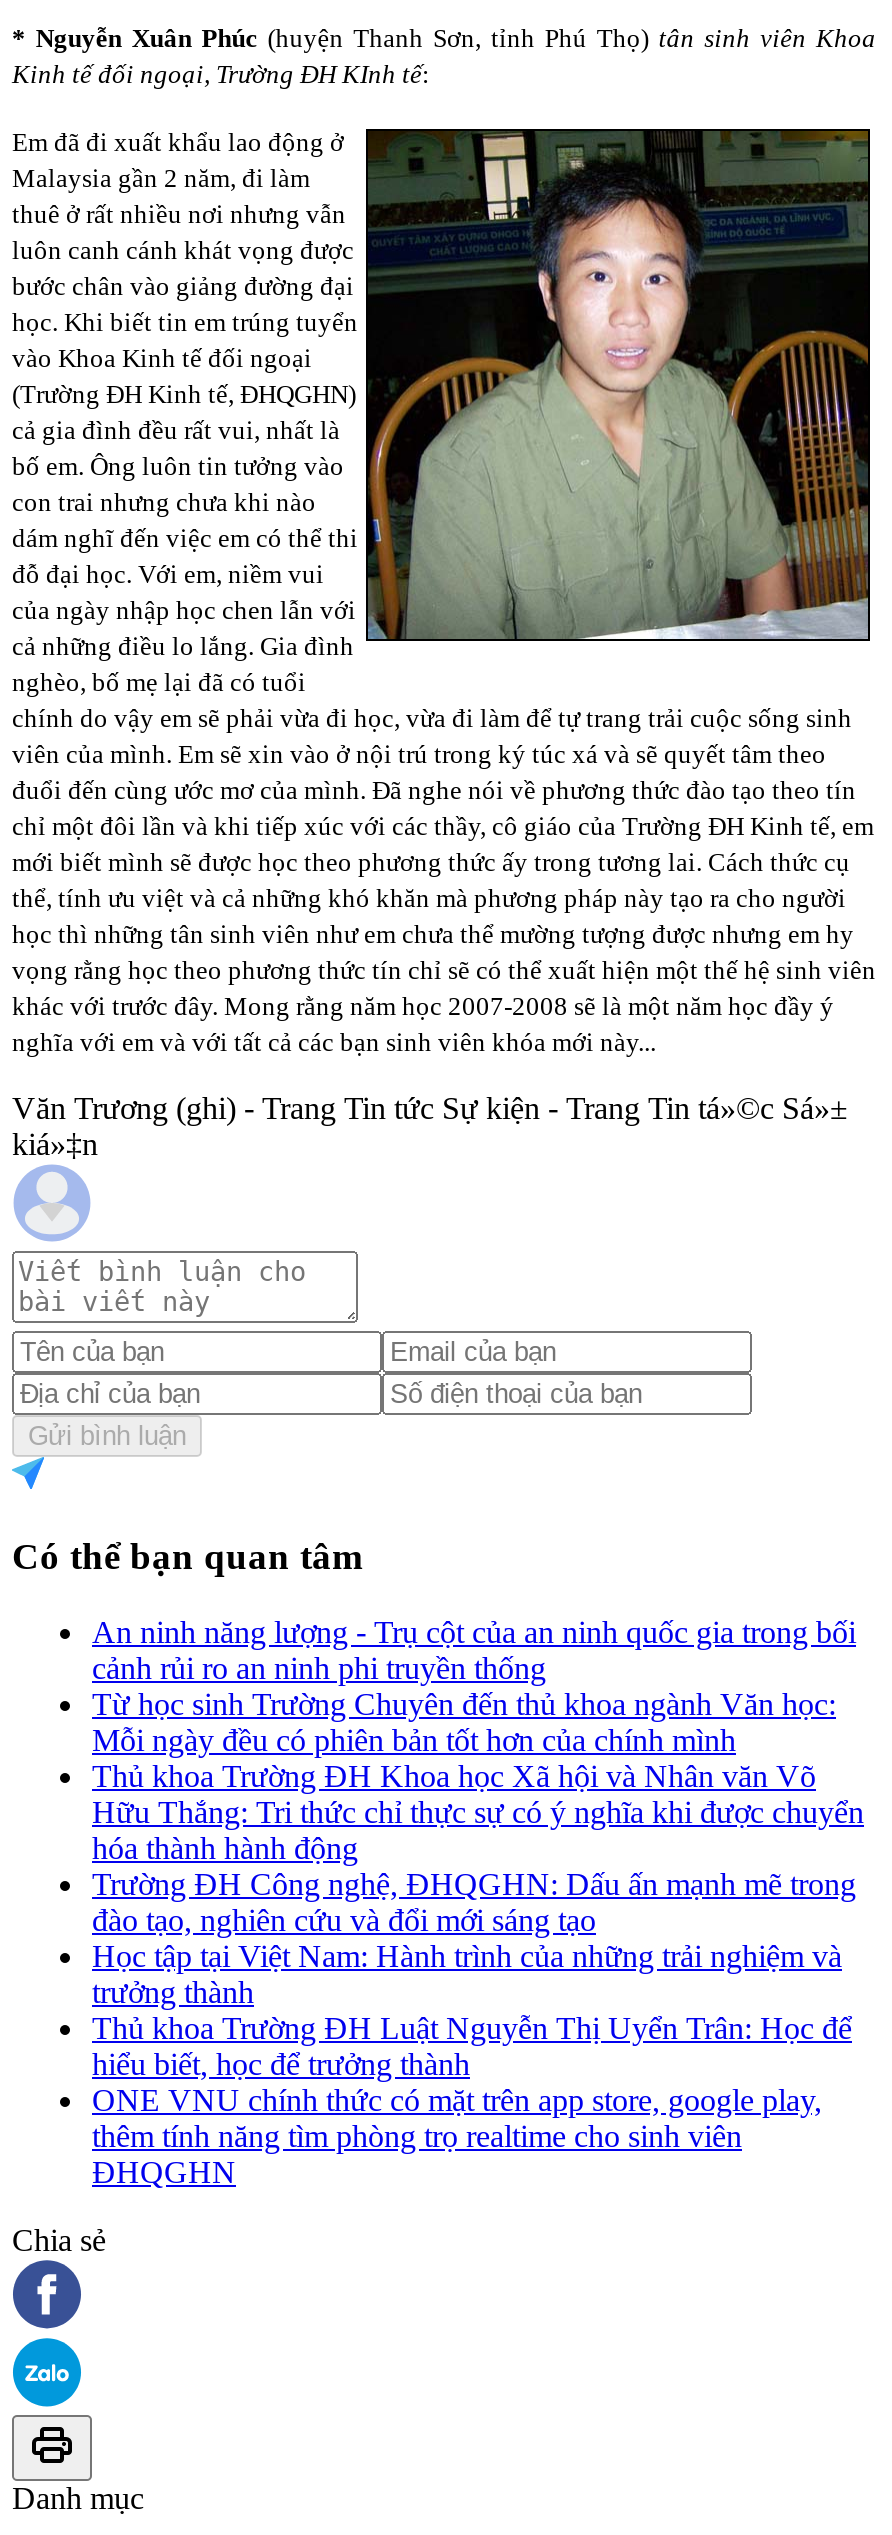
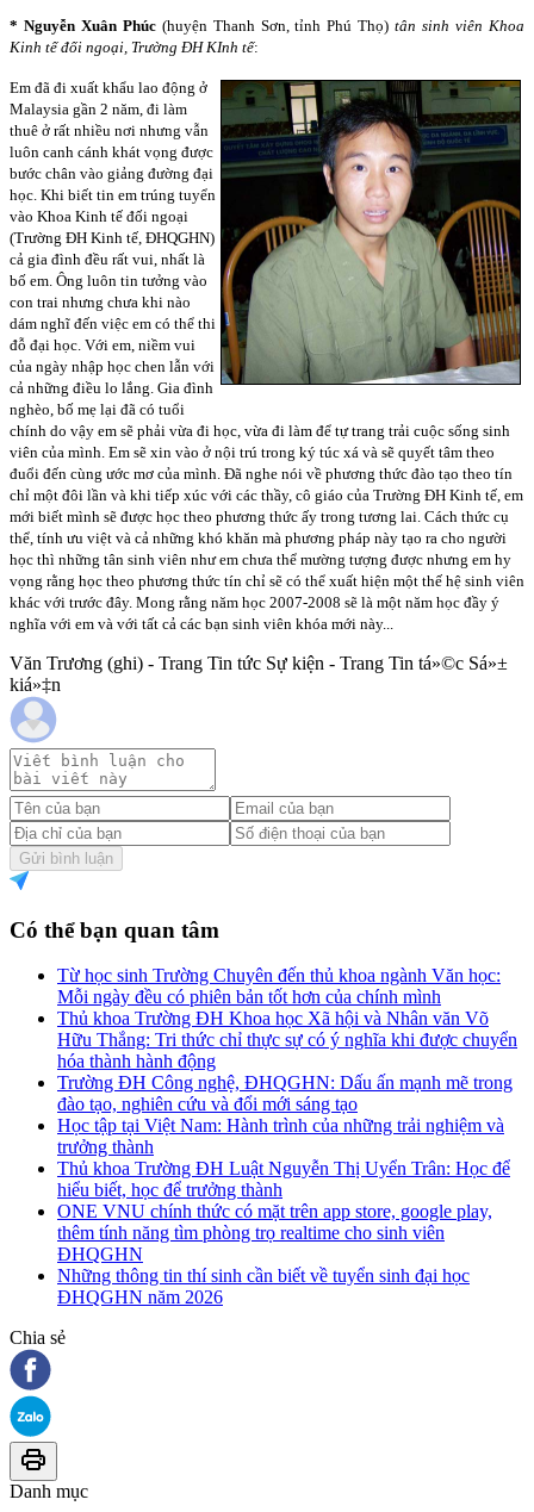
[92,1615,856,1685] An ninh năng lượng - Trụ cột của an ninh quốc gia trong bối | cảnh rủi ro an ninh phi truyền thống -> none
moved [92,1687,864,2189] -> [57,965,517,1264]: Từ học sinh Trường Chuyên đến thủ khoa ngành Văn học: | Mỗi ngày đều có phiên bản tốt hơn của chính mình | Thủ khoa Trường ĐH Khoa học Xã hội và Nhân văn Võ | ... | thêm tính năng tìm phòng trọ realtime cho sinh viên | ĐHQGHN
none -> [57,1266,470,1307] Những thông tin thí sinh cần biết về tuyển sinh đại học | ĐHQGHN năm 2026

